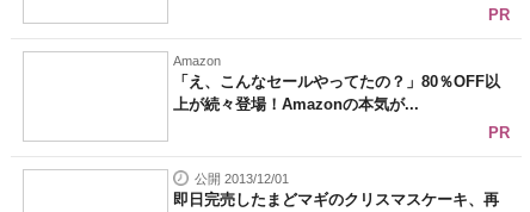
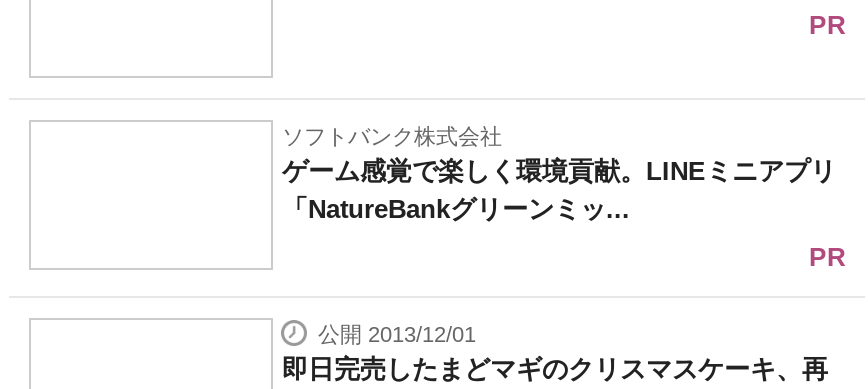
[174,54,501,114] Amazon | 「え、こんなセールやってたの？」80％OFF以 | 上が続々登場！Amazonの本気が... -> [282,124,836,224] ソフトバンク株式会社 | ゲーム感覚で楽しく環境貢献。LINEミニアプリ | 「NatureBankグリーンミッ...

